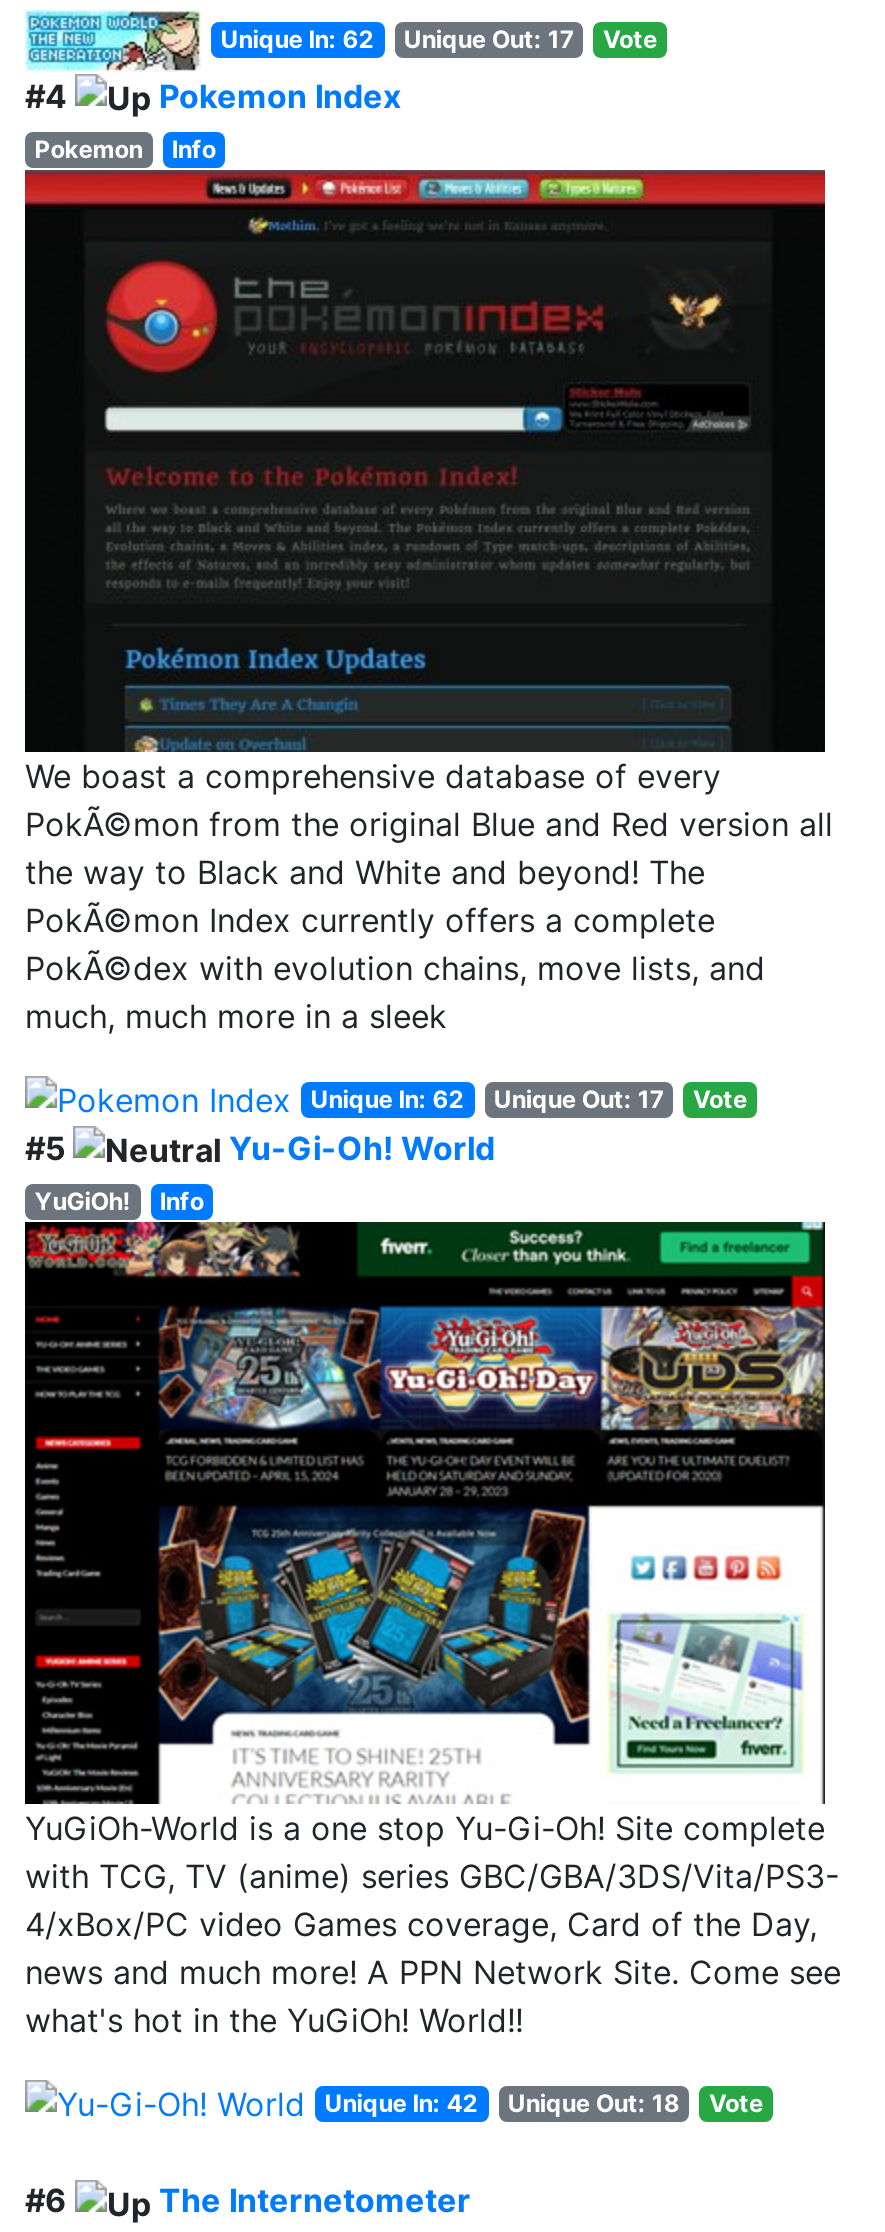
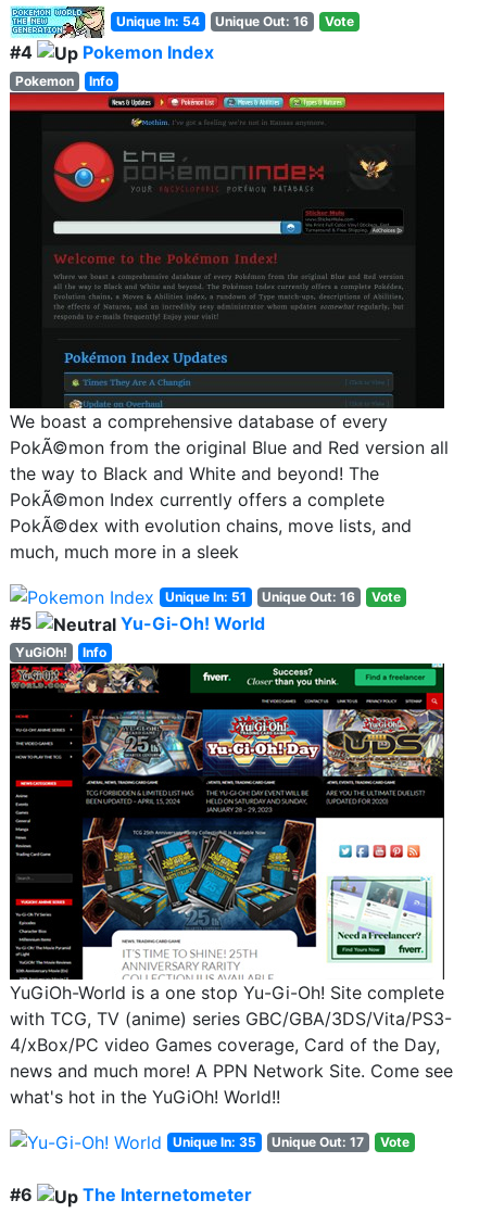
[221,25,375,55] Unique In: 62 -> [116,13,200,30] Unique In: 54
[404,25,574,55] Unique Out: 17 -> [215,13,309,30] Unique Out: 16
[311,1084,465,1114] Unique In: 62 -> [165,589,246,605] Unique In: 51
[494,1084,664,1114] Unique Out: 17 -> [262,589,356,605] Unique Out: 16
[325,2089,479,2119] Unique In: 42 -> [172,1134,256,1151] Unique In: 35
[508,2089,680,2119] Unique Out: 18 -> [272,1134,364,1151] Unique Out: 17

